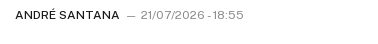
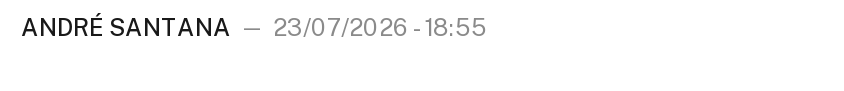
[15,8,244,22] ANDRÉ SANTANA 21/07/2026 - 18:55 -> [21,14,487,42] ANDRÉ SANTANA 23/07/2026 - 18:55

